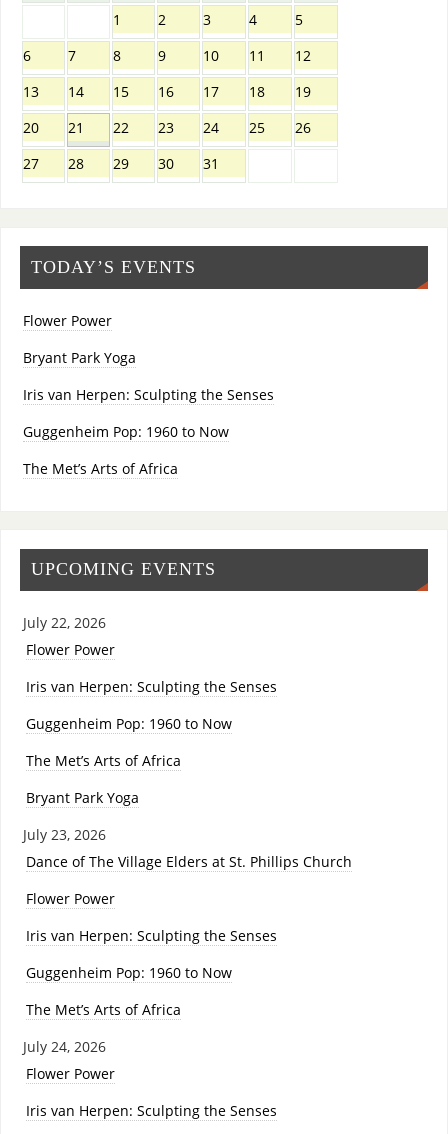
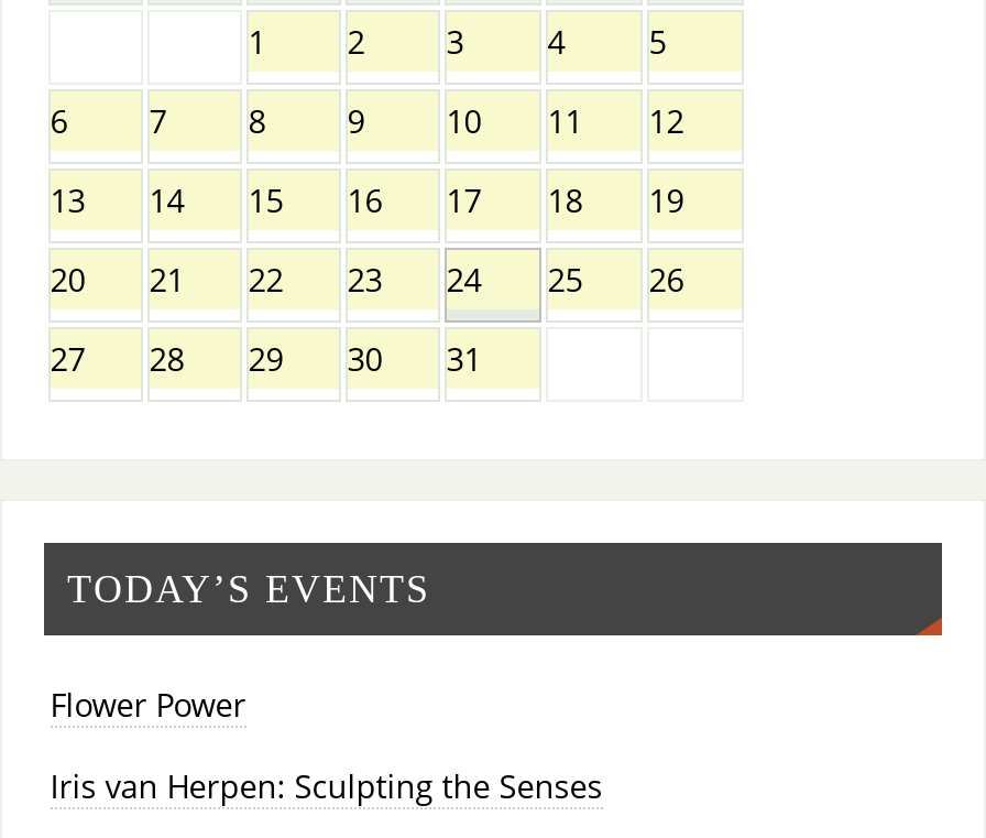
[23,348,274,478] Bryant Park Yoga | Iris van Herpen: Sculpting the Senses | Guggenheim Pop: 1960 to Now | The Met’s Arts of Africa -> none
[23,559,352,1083] UPCOMING EVENTS | July 22, 2026 | Flower Power | Iris van Herpen: Sculpting the Senses | Guggenheim Pop: 1960 to Now | The Met’s Arts of Africa | Bryant Park Yoga | July 23, 2026 | Dance of The Village Elders at St. Phillips Church | Flower Power | Iris van Herpen: Sculpting the Senses | Guggenheim Pop: 1960 to Now | The Met’s Arts of Africa | July 24, 2026 | Flower Power -> none

